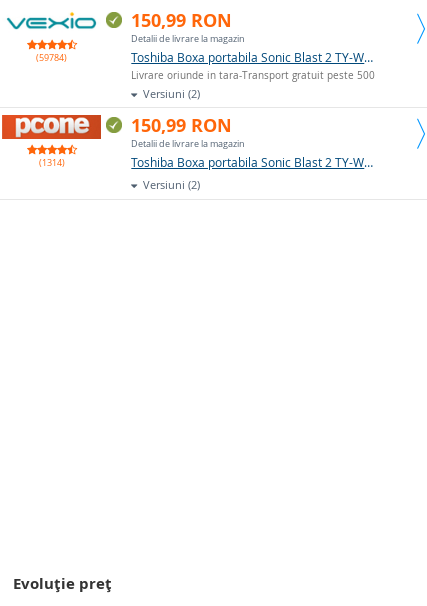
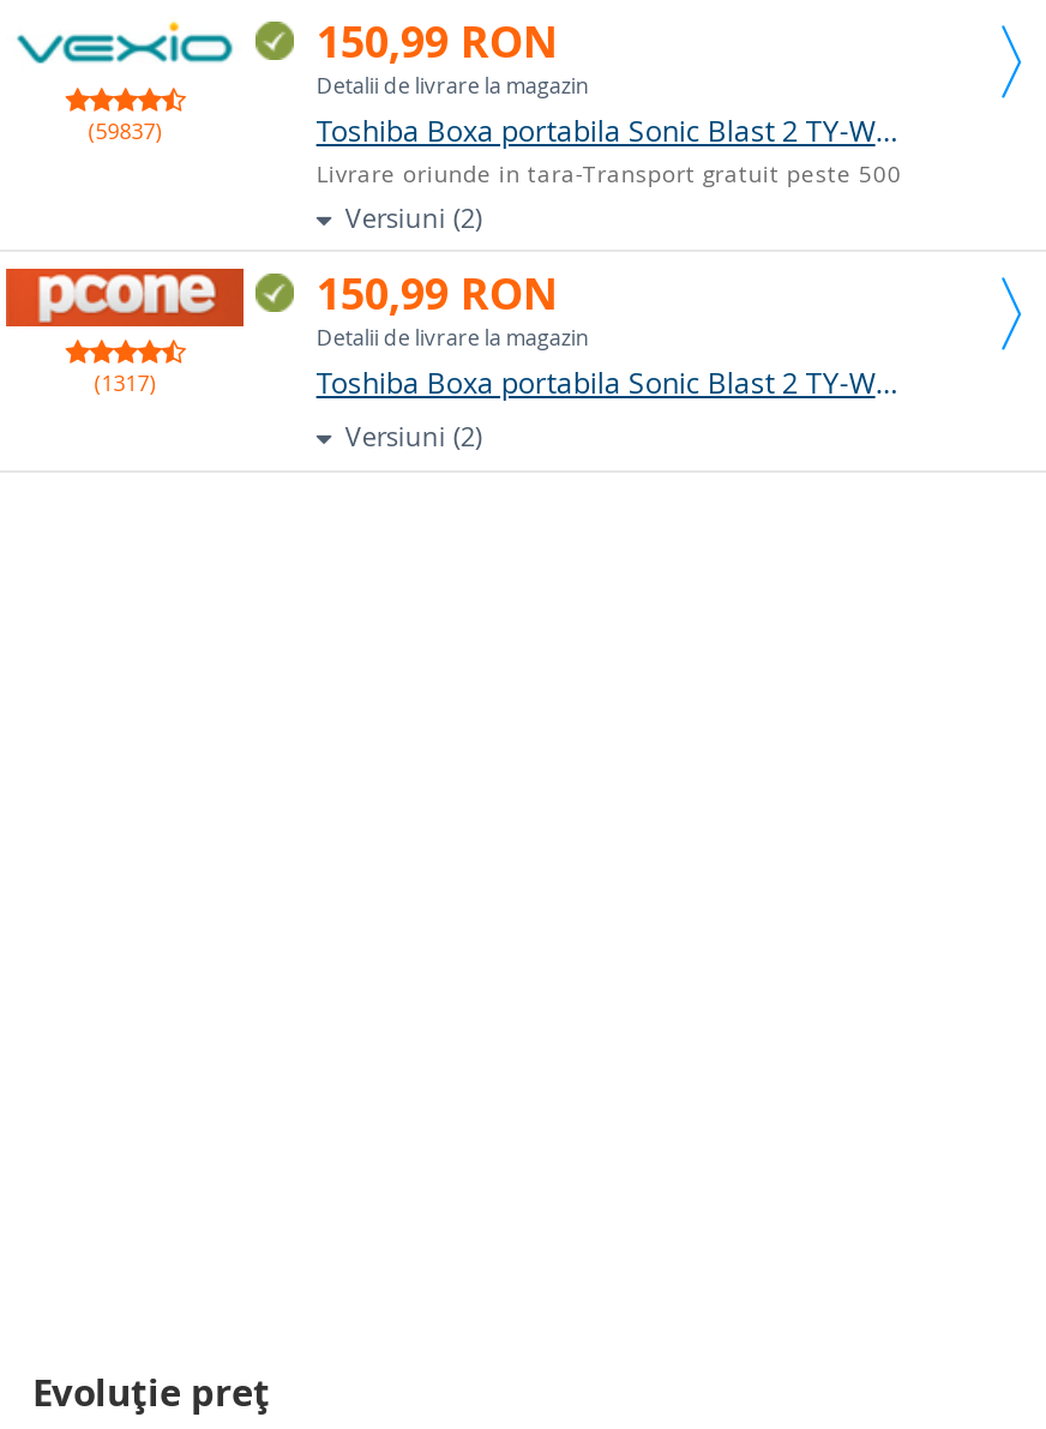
[36,52,67,64] (59784) -> [88,118,162,147] (59837)
[39,157,65,169] (1314) -> [94,370,157,399] (1317)

